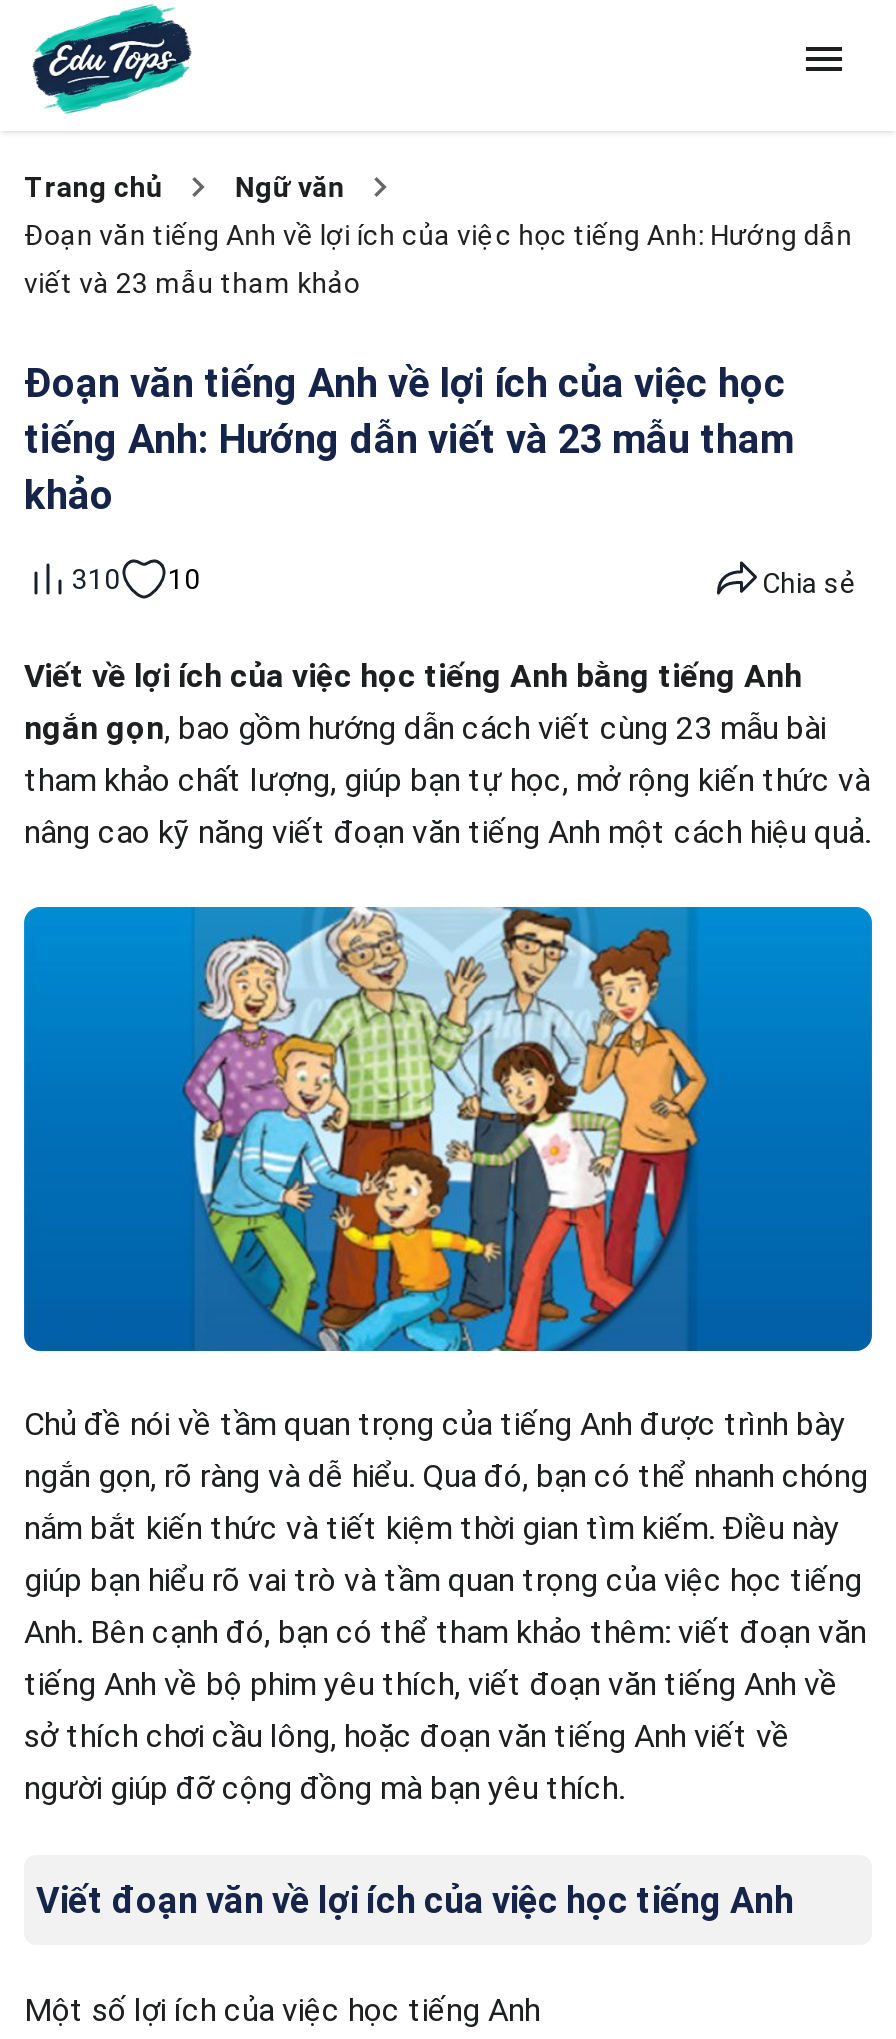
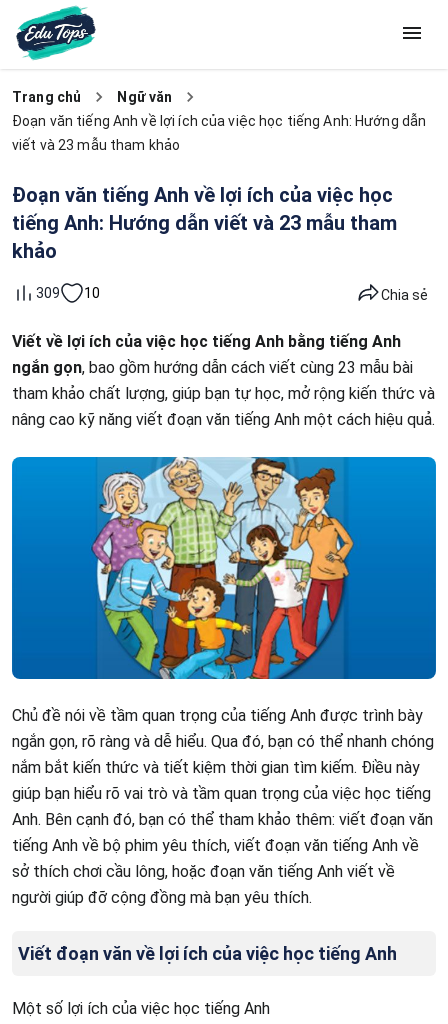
[72,562,200,595] 310 10 -> [36,284,100,301] 309 10

